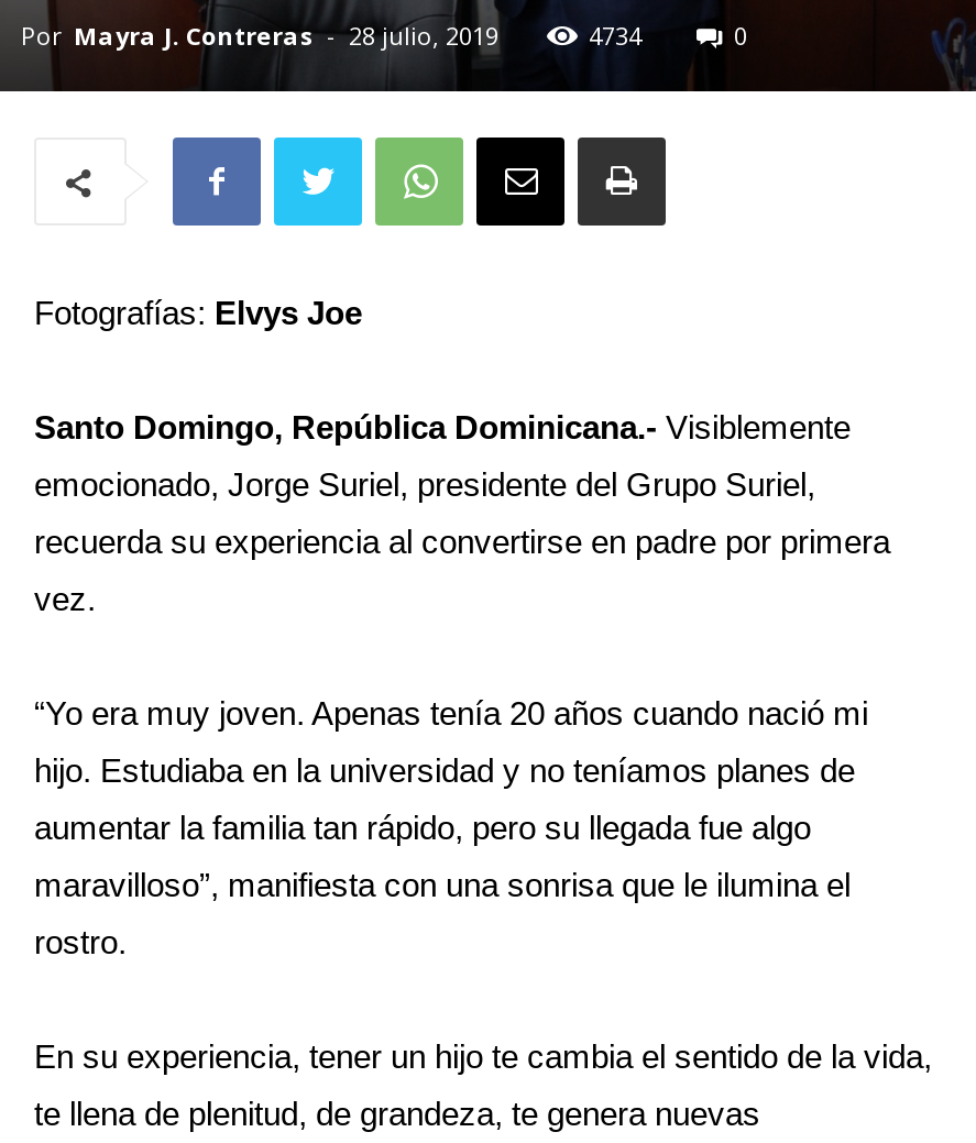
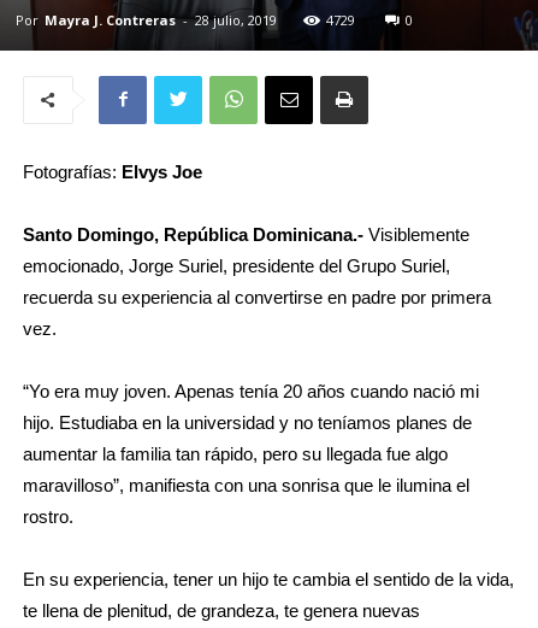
[589,19,641,52] 4734 -> [326,10,355,28] 4729

